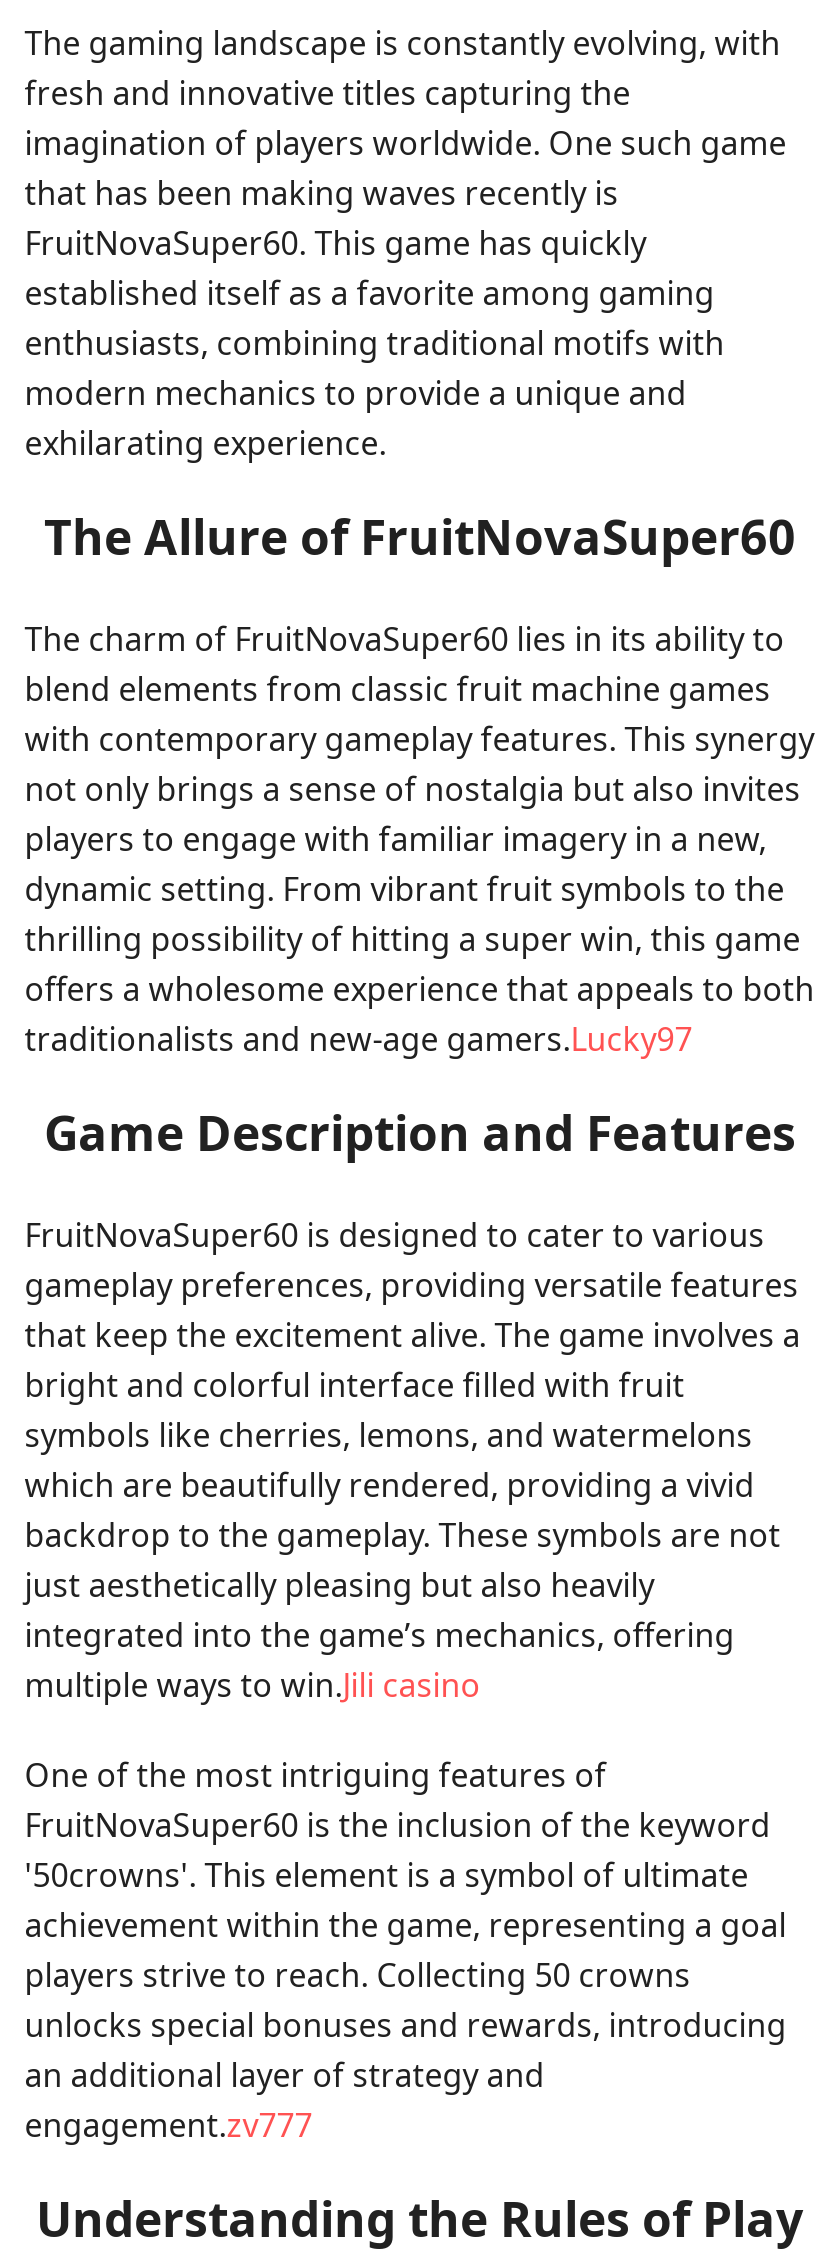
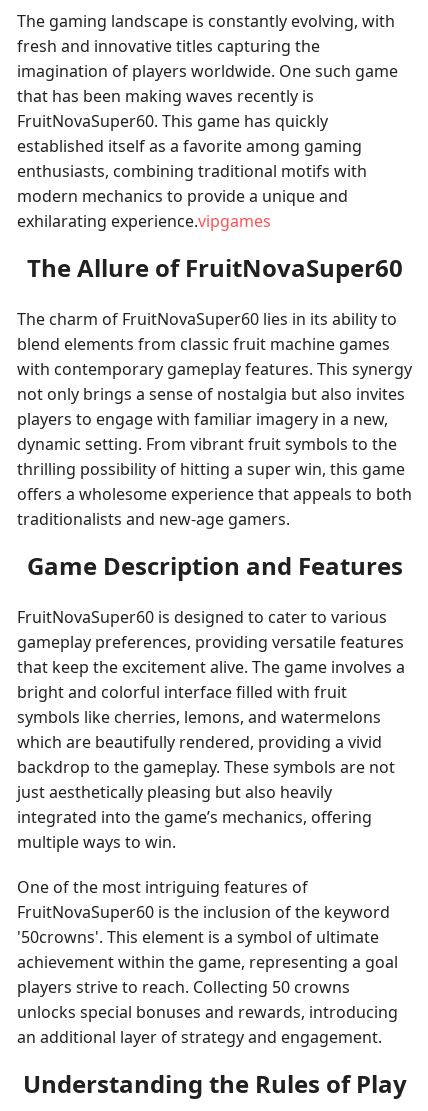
[24,421,386,465] exhilarating experience. -> [17,210,271,232] exhilarating experience.vipgames
[24,1017,692,1061] traditionalists and new-age gamers.Lucky97 -> [17,508,290,530] traditionalists and new-age gamers.
[24,1663,480,1707] multiple ways to win.Jili casino -> [17,831,176,853] multiple ways to win.
[24,2053,544,2147] an additional layer of strategy and | engagement.zv777 -> [17,1026,382,1048] an additional layer of strategy and engagement.

